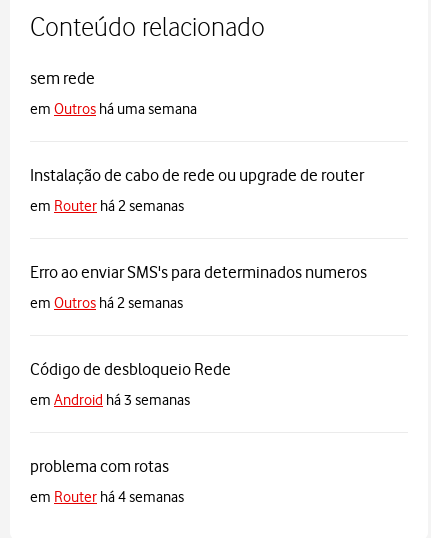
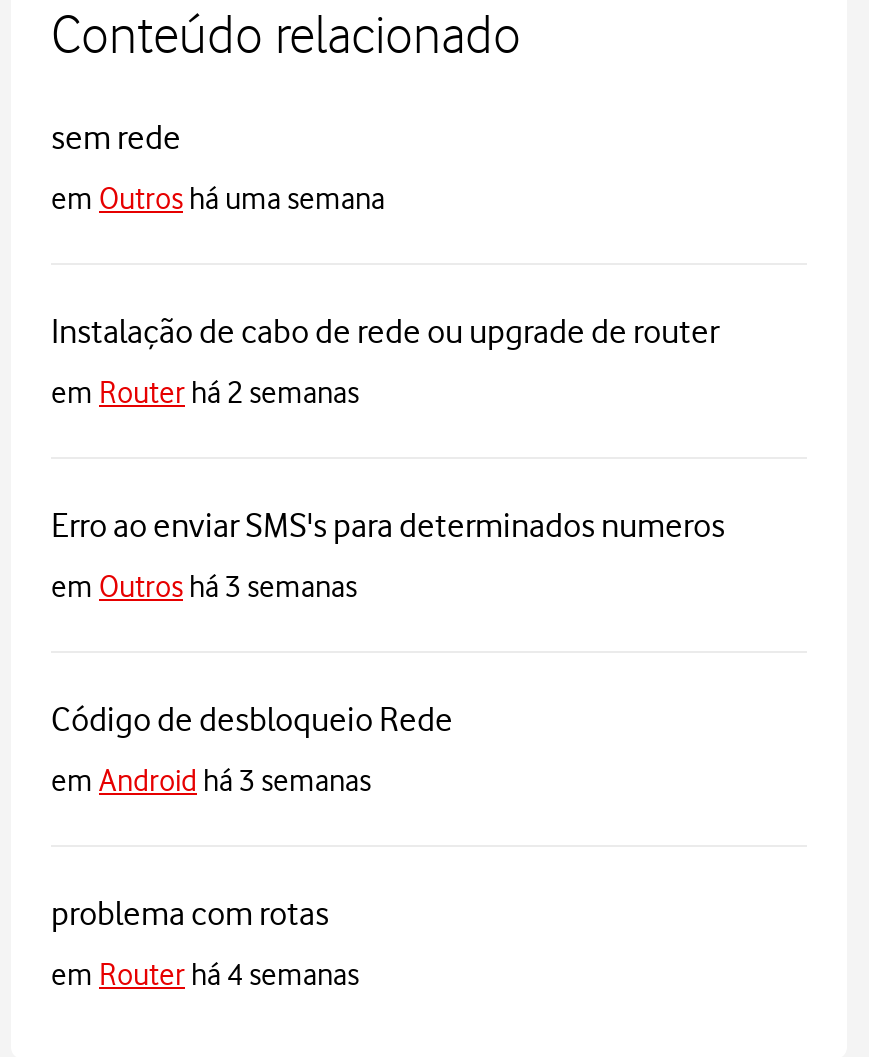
[30,294,183,312] em Outros há 2 semanas -> [51,570,357,606] em Outros há 3 semanas

